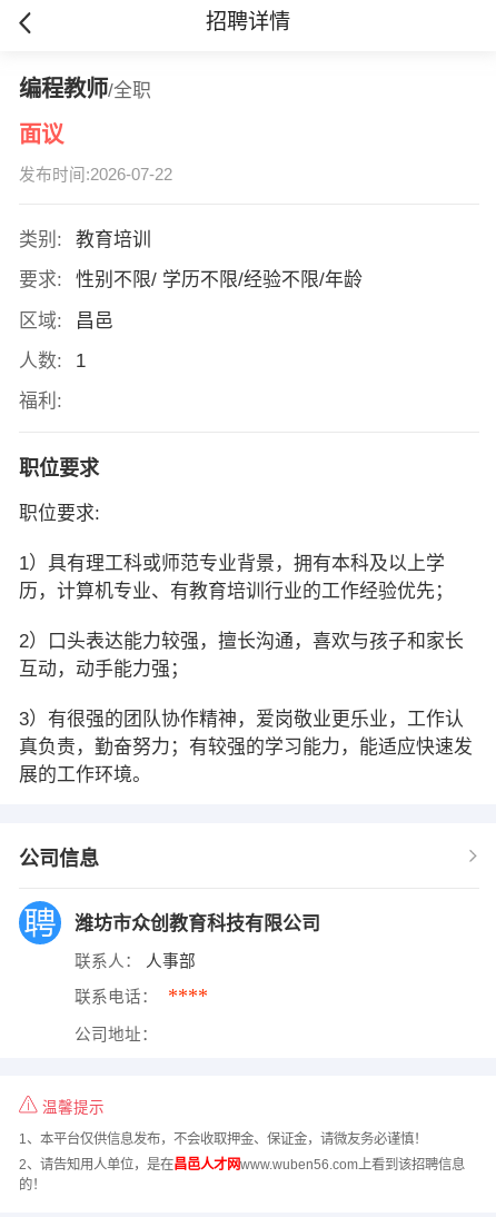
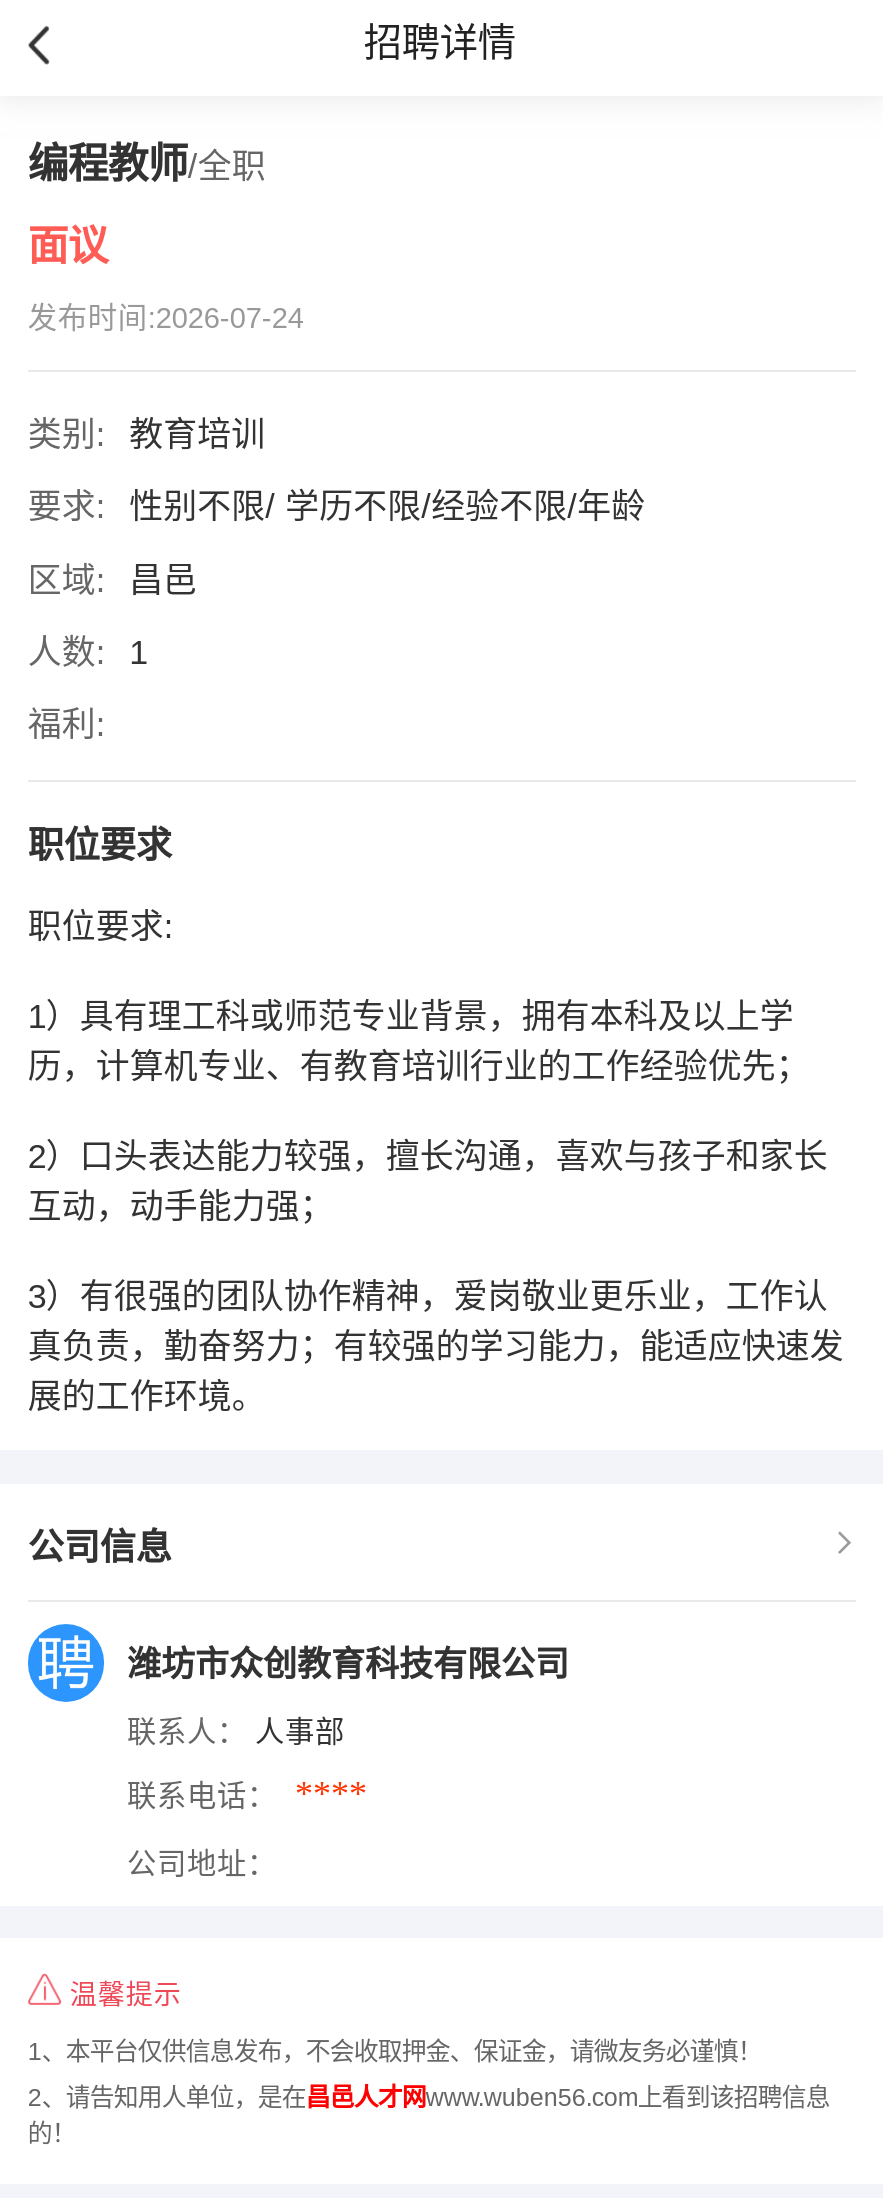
[19,166,172,184] 发布时间:2026-07-22 -> [28,302,304,334] 发布时间:2026-07-24

